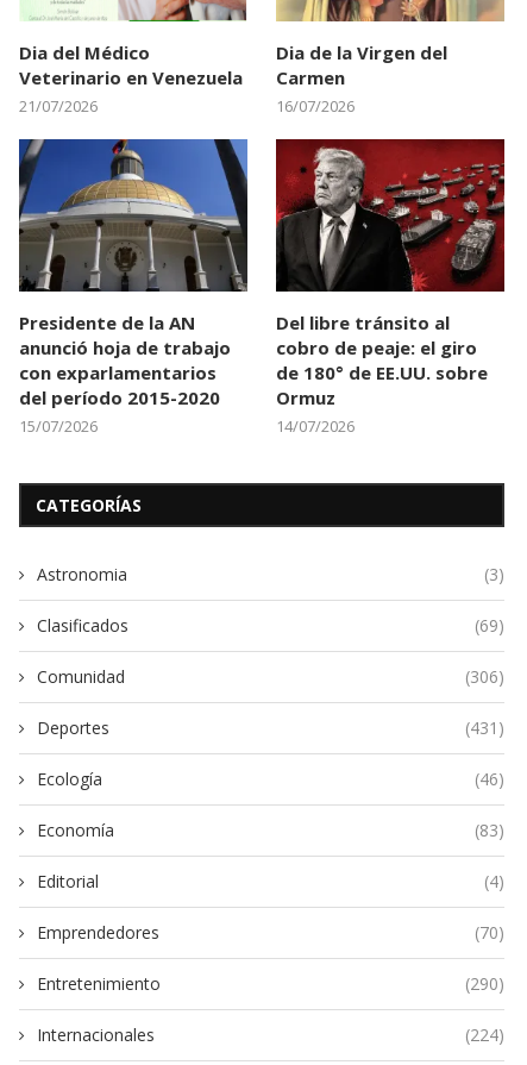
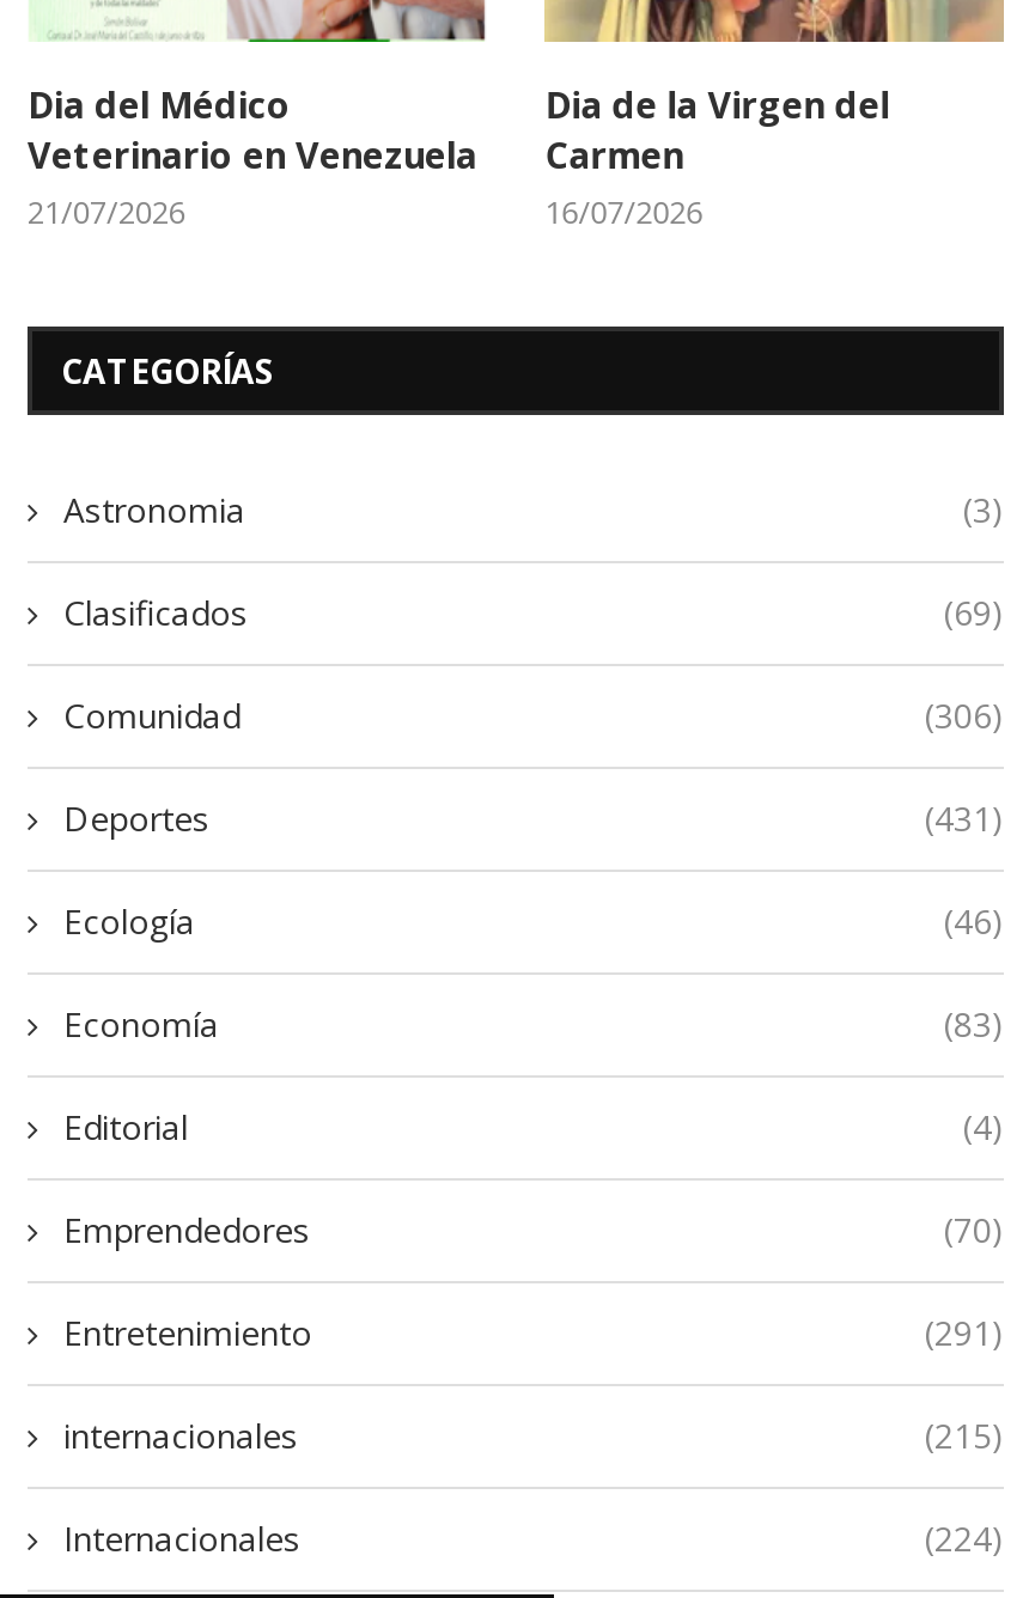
[18,138,249,436] [image] | Presidente de la AN | anunció hoja de trabajo | con exparlamentarios | del período 2015-2020 | 15/07/2026 -> none
[275,138,506,436] [image] | Del libre tránsito al | cobro de peaje: el giro | de 180° de EE.UU. sobre | Ormuz | 14/07/2026 -> none
moved [36,493,504,994] -> [61,349,1004,1356]: CATEGORÍAS | Astronomia | (3) | ... | (70) | Entretenimiento
[465,972,504,994] (290) -> [63,1310,1004,1459] (291) | internacionales | (215)

